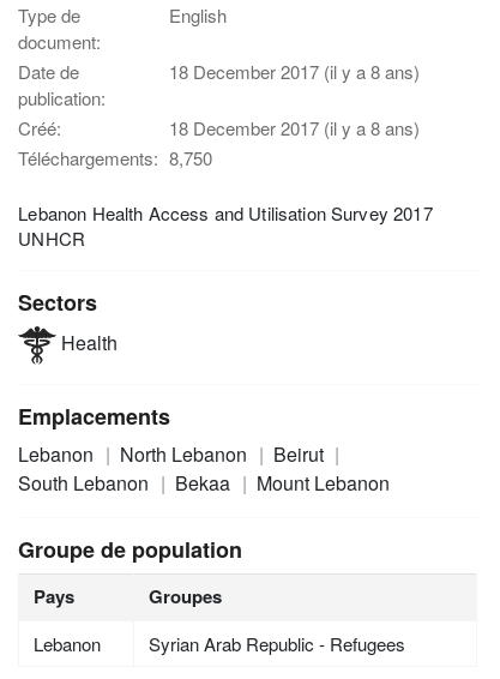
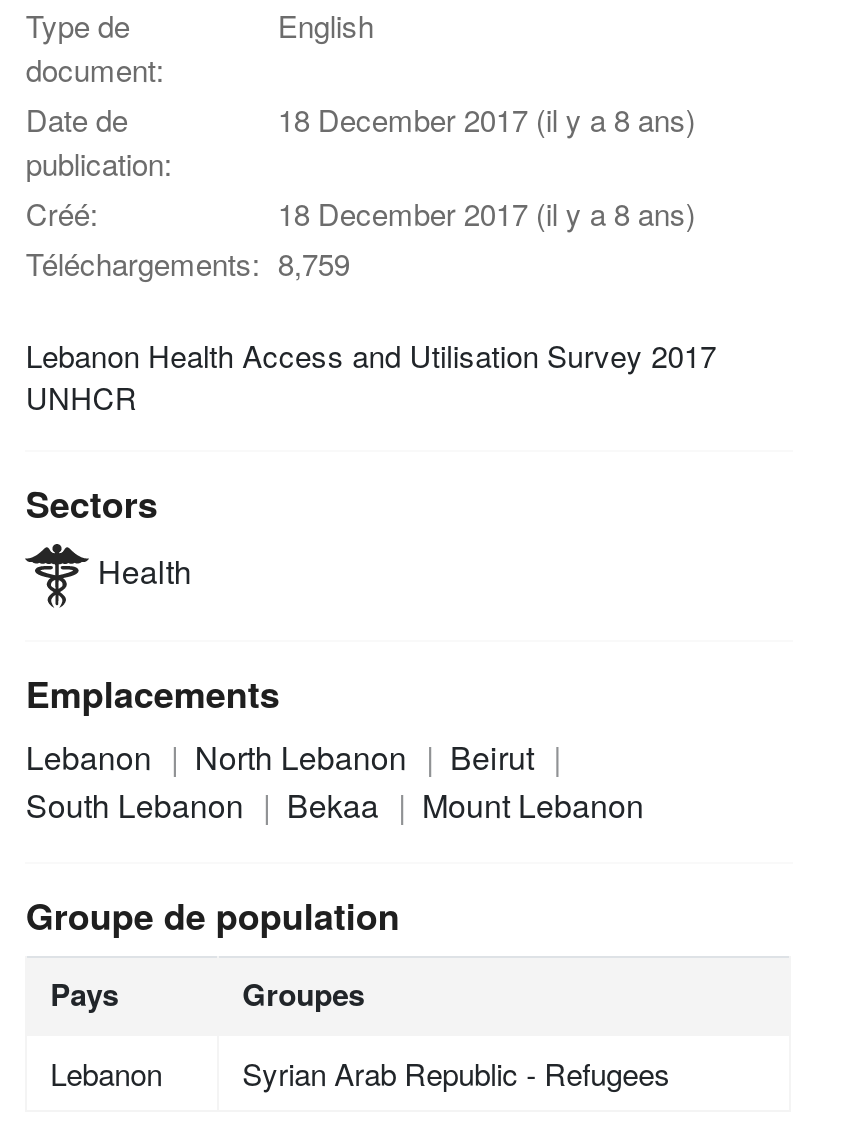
[18,145,213,170] Téléchargements: 8,750 -> [26,242,350,284] Téléchargements: 8,759

